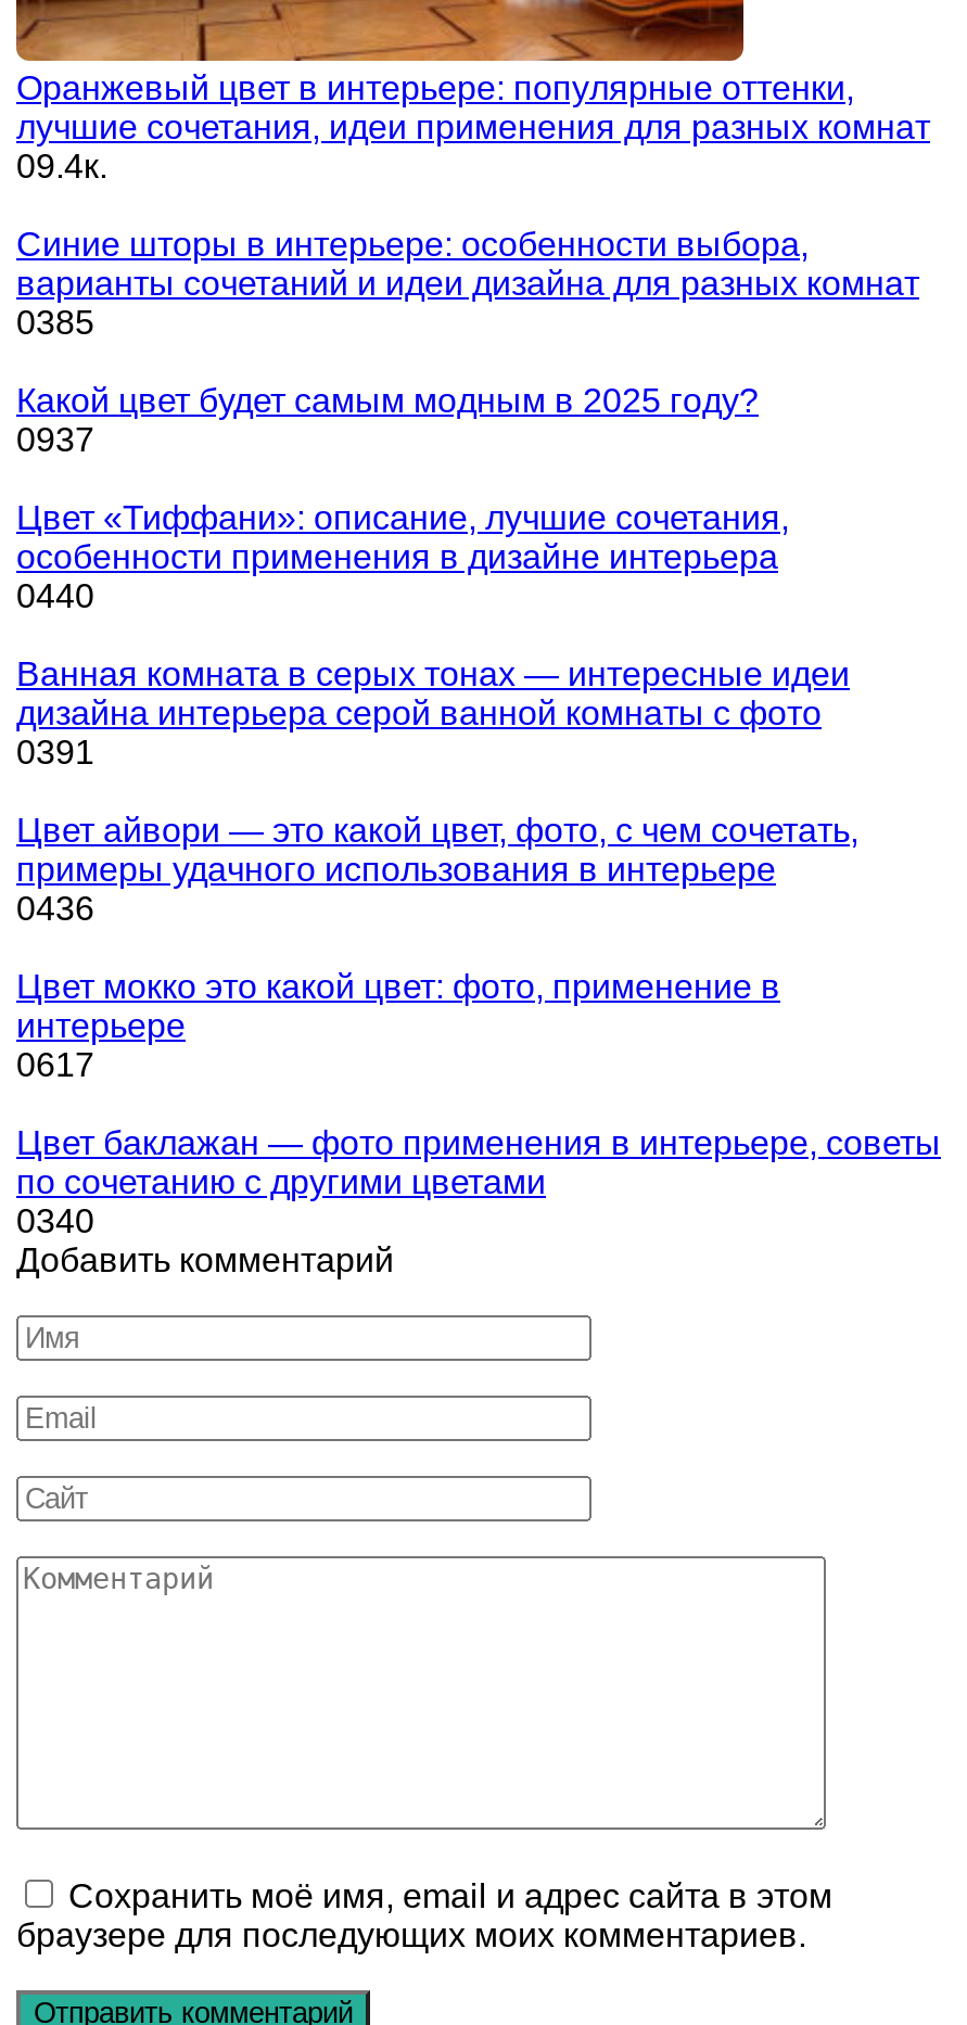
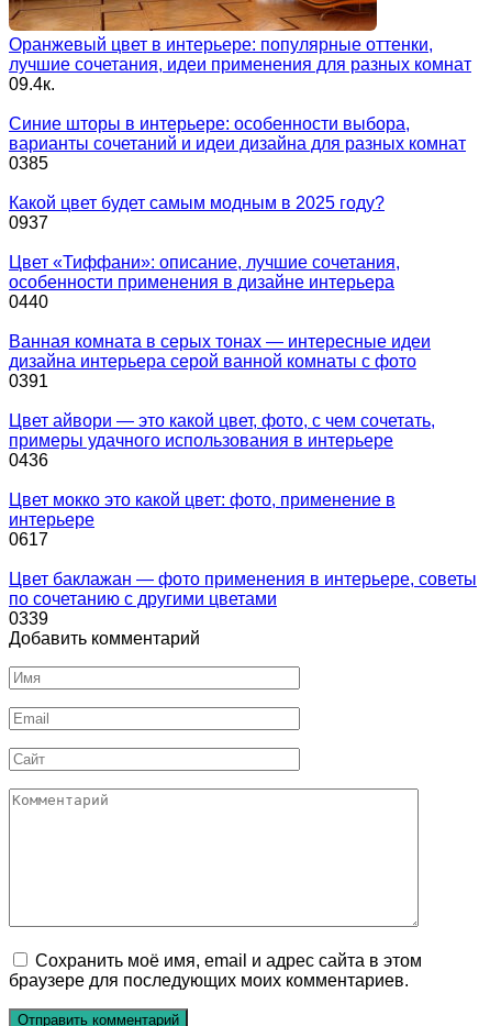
[16,1203,94,1240] 0340 -> [9,609,48,628] 0339

